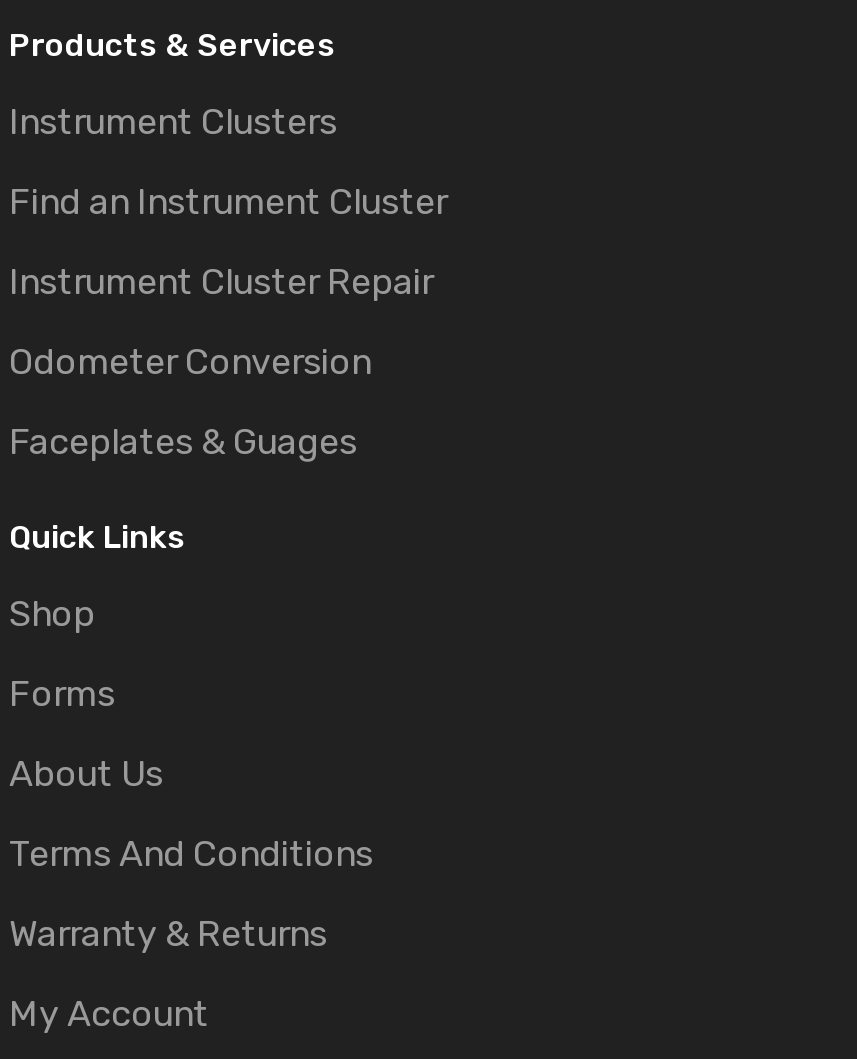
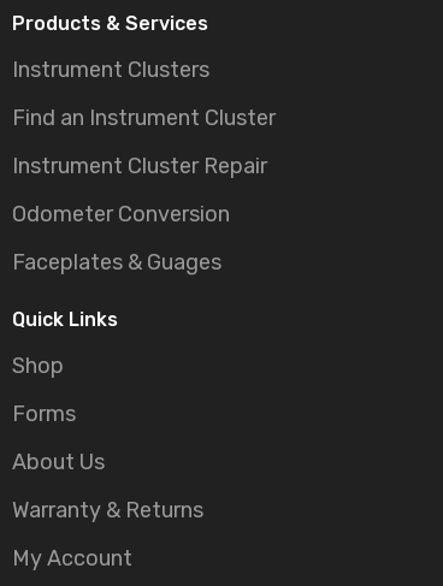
[9,832,373,876] Terms And Conditions -> none

